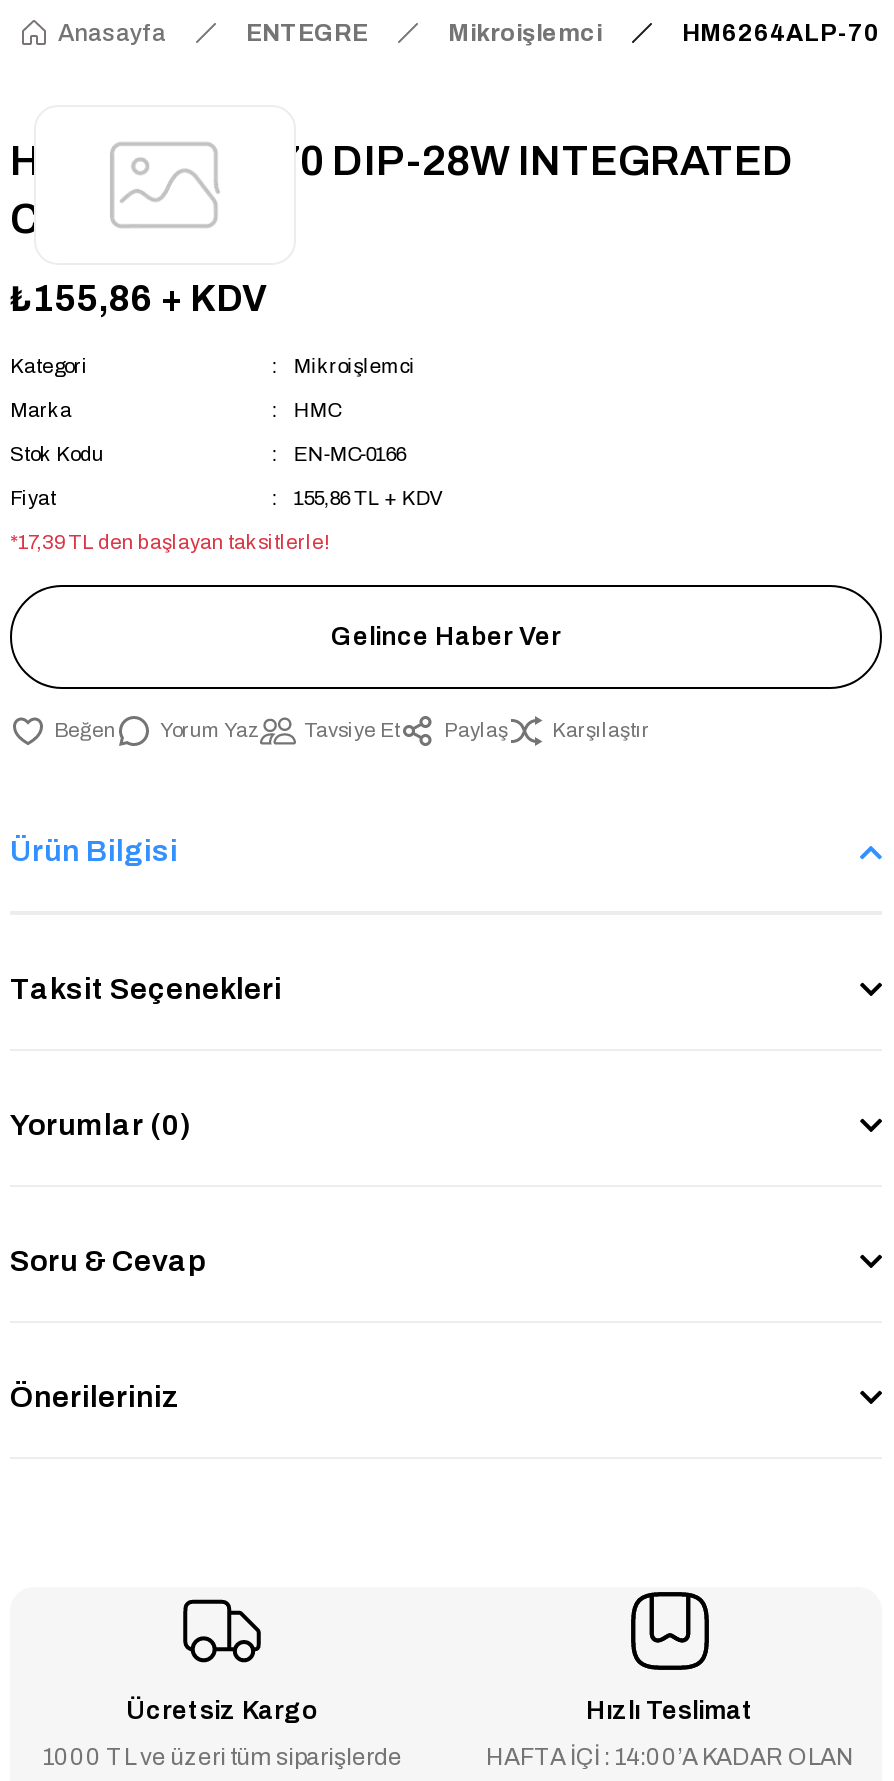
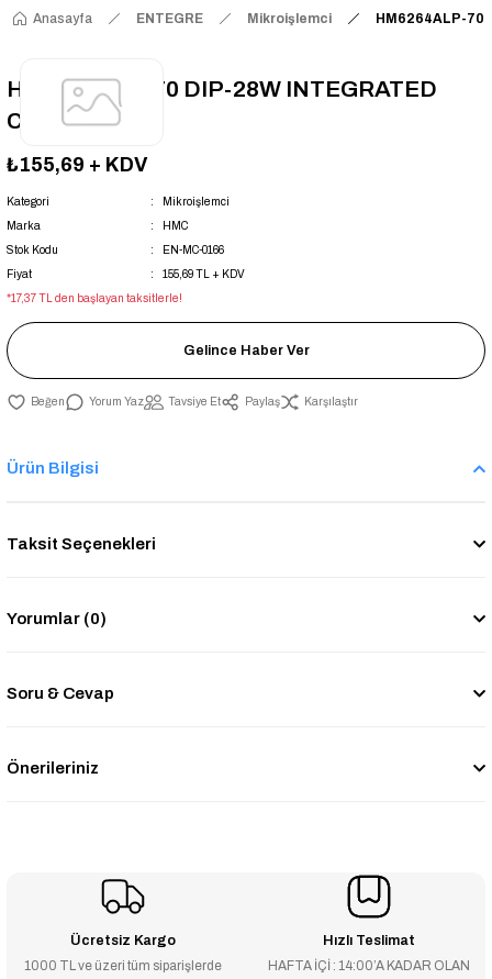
[10,279,266,319] ₺155,86 + KDV -> [7,154,147,176] ₺155,69 + KDV
[294,487,444,509] 155,86 TL + KDV -> [162,268,245,280] 155,69 TL + KDV
[10,531,330,553] *17,39 TL den başlayan taksitlerle! -> [7,292,182,304] *17,37 TL den başlayan taksitlerle!

